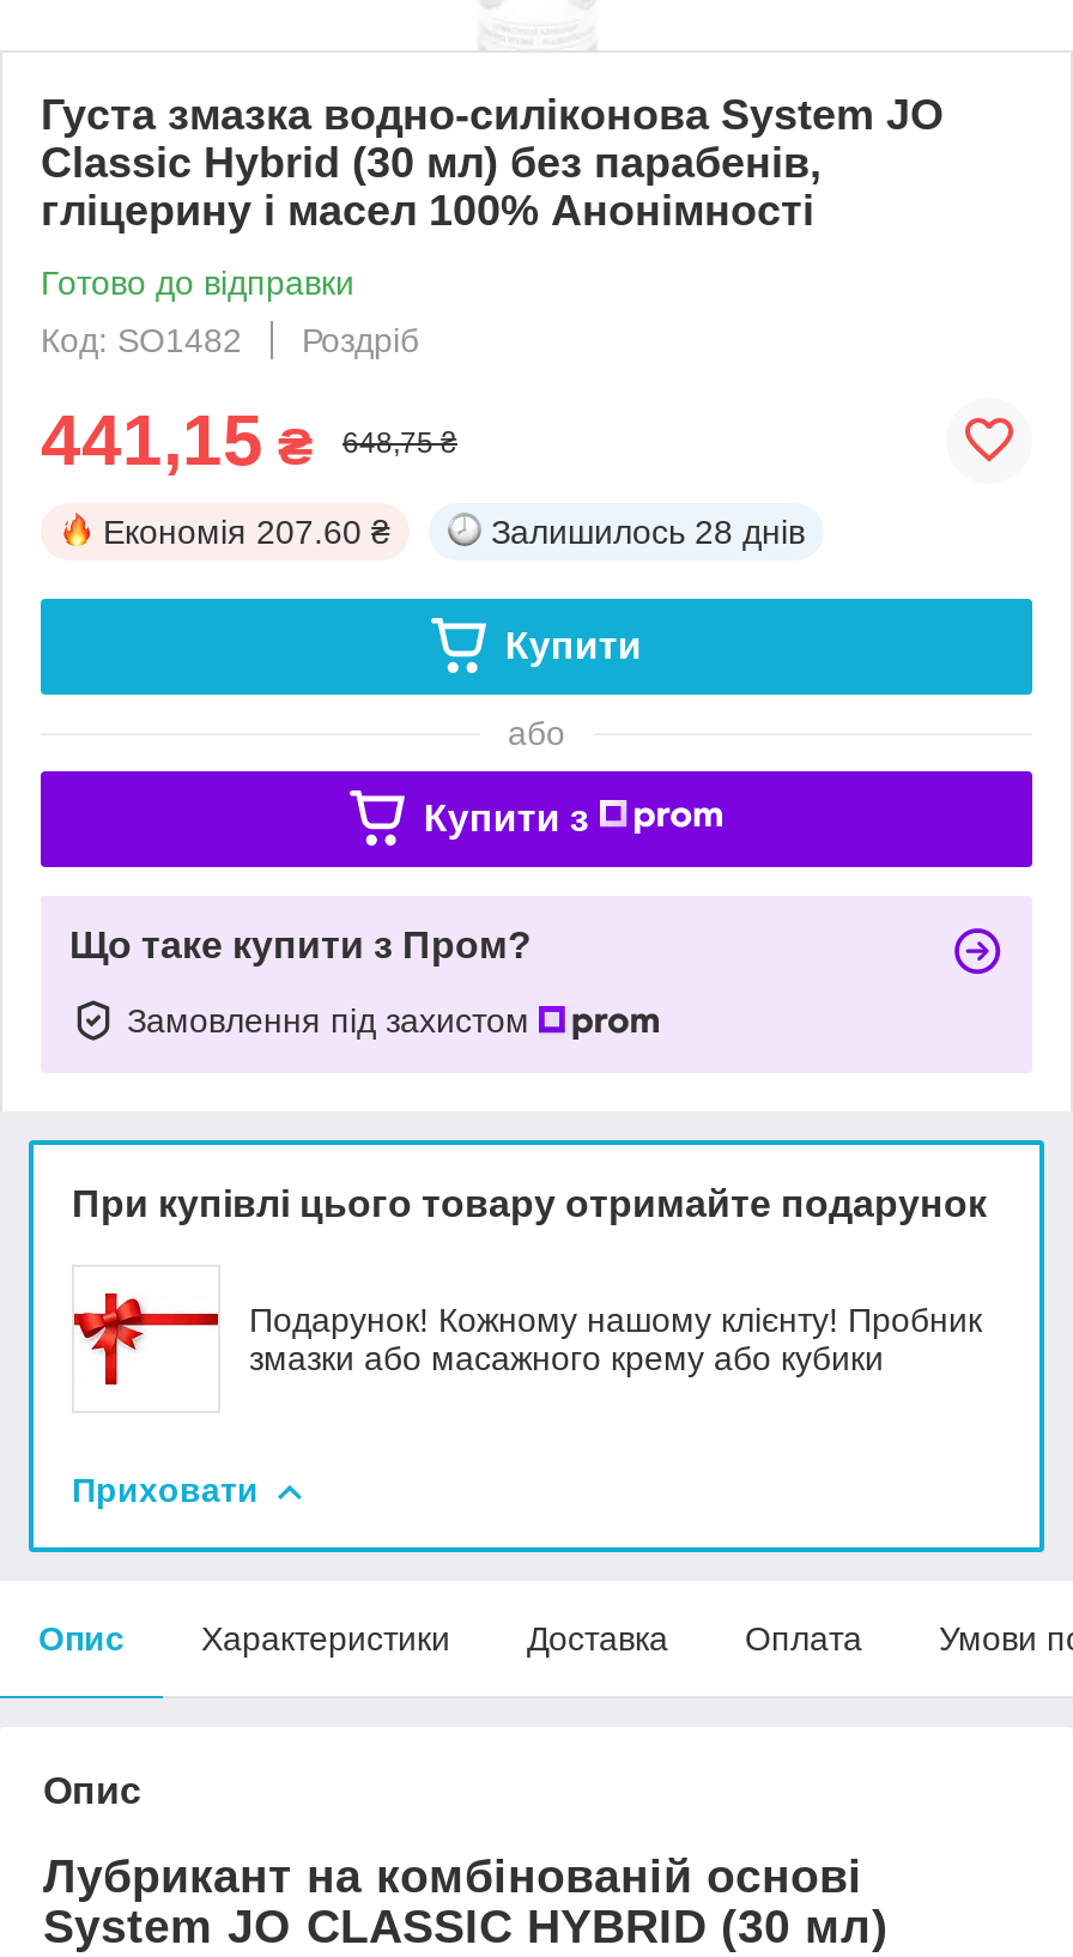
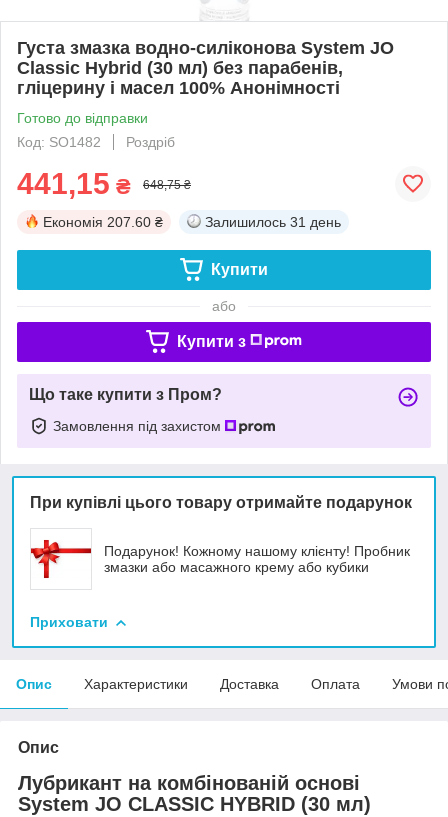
[491,512,805,550] Залишилось 28 днів -> [205,214,341,230] Залишилось 31 день

